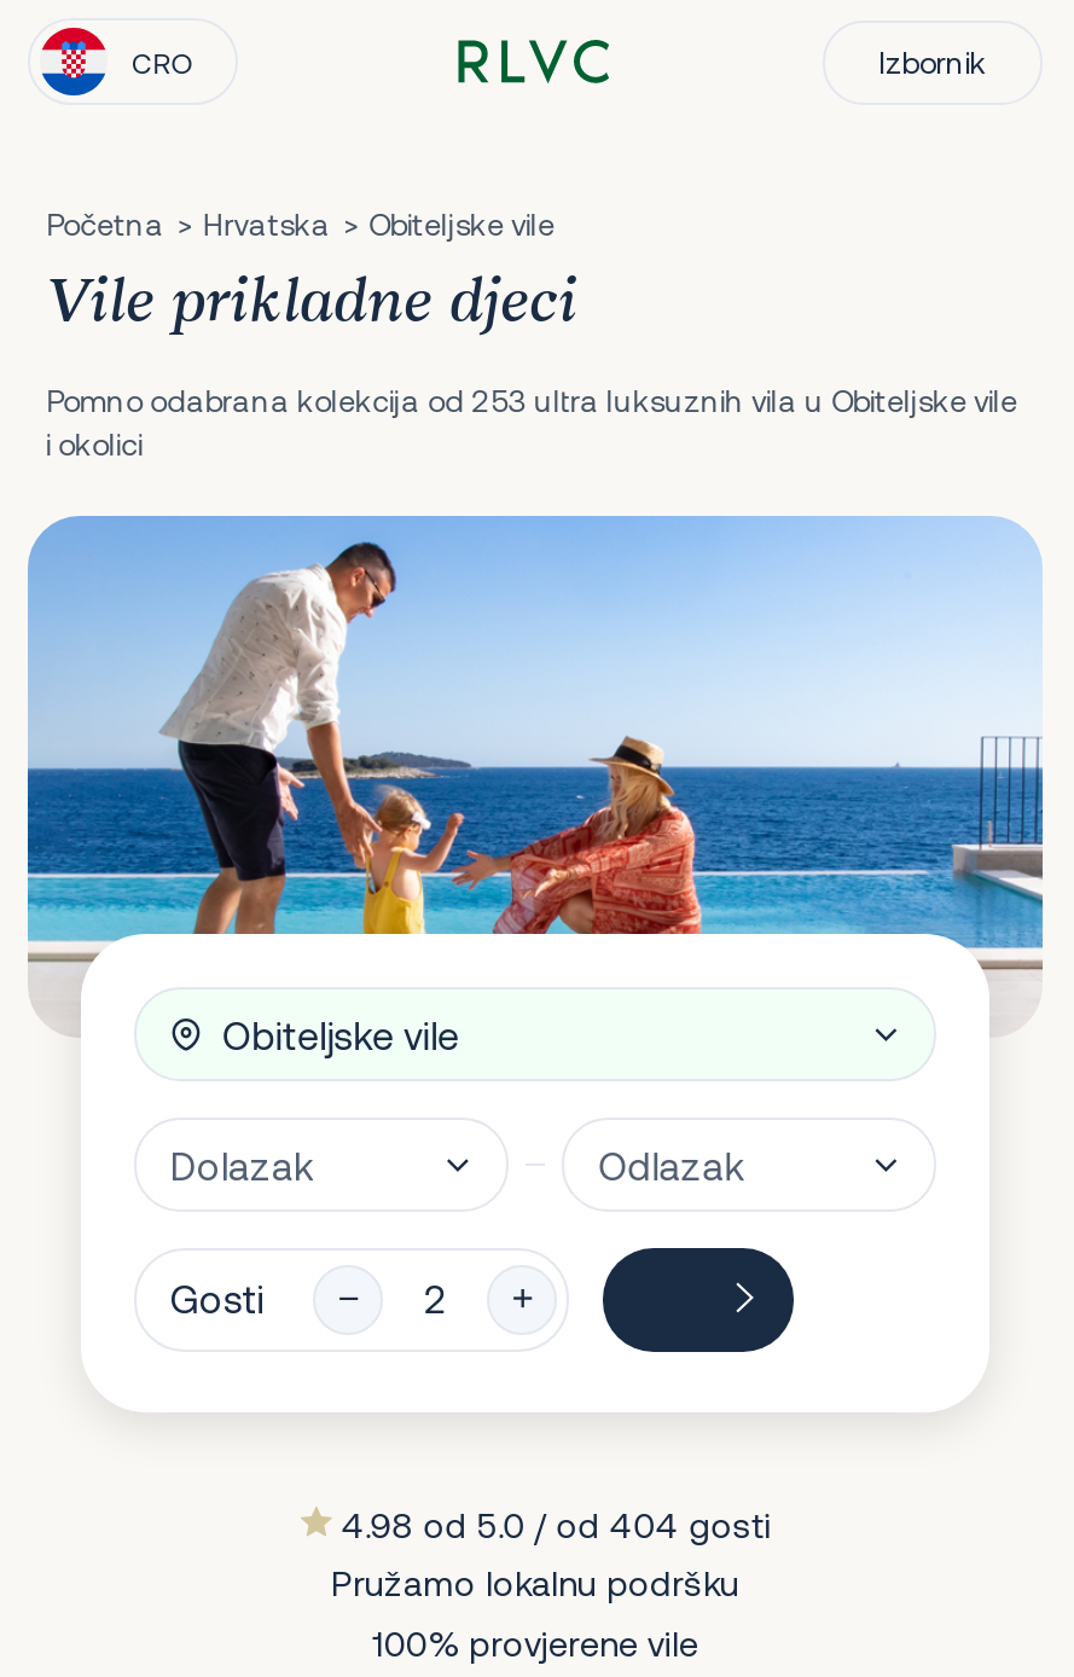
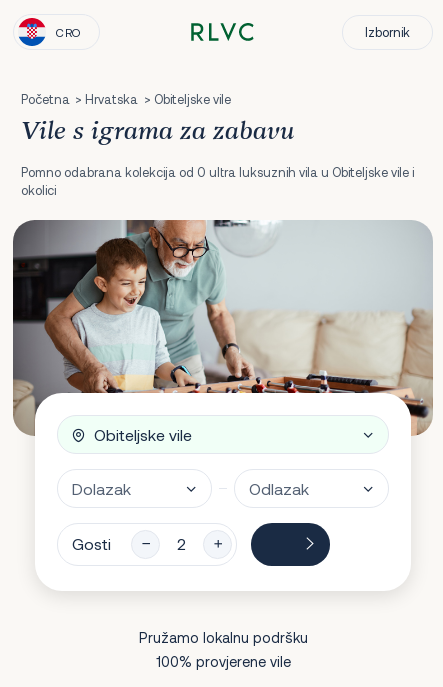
[46,270,578,335] Vile prikladne djeci -> [21,118,295,145] Vile s igrama za zabavu
[46,380,1017,462] Pomno odabrana kolekcija od 253 ultra luksuznih vila u Obiteljske vile | i okolici -> [21,164,414,198] Pomno odabrana kolekcija od 0 ultra luksuznih vila u Obiteljske vile i | okolici
[25,513,1045,1035] [image] -> [12,219,434,436] [image]
[341,1504,771,1545] 4.98 od 5.0 / od 404 gosti -> none

